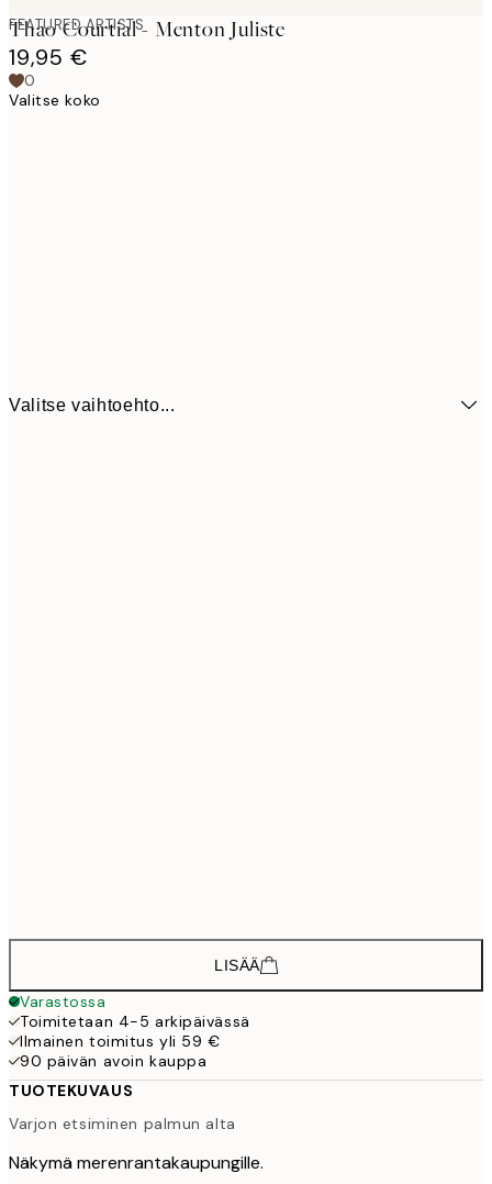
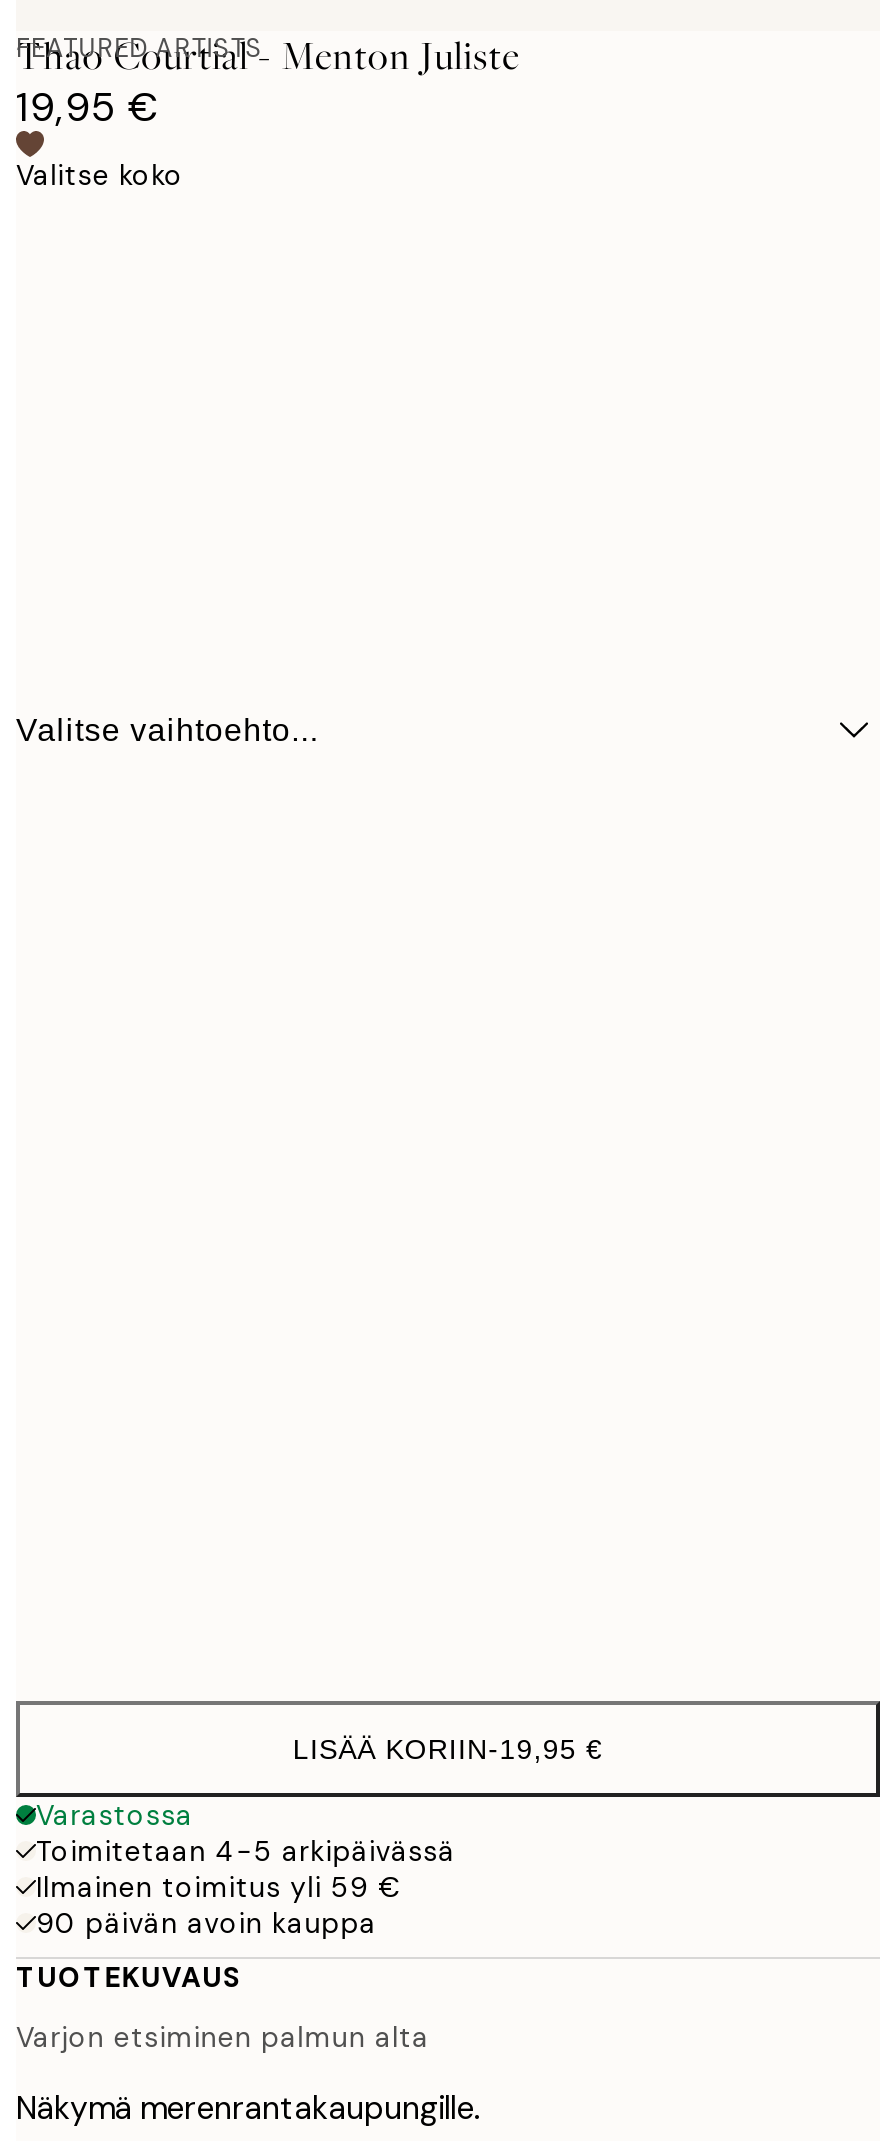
[24,71,36,90] 0 -> none
[214,956,260,974] LISÄÄ -> [293,1733,603,1765] LISÄÄ KORIIN-19,95 €

